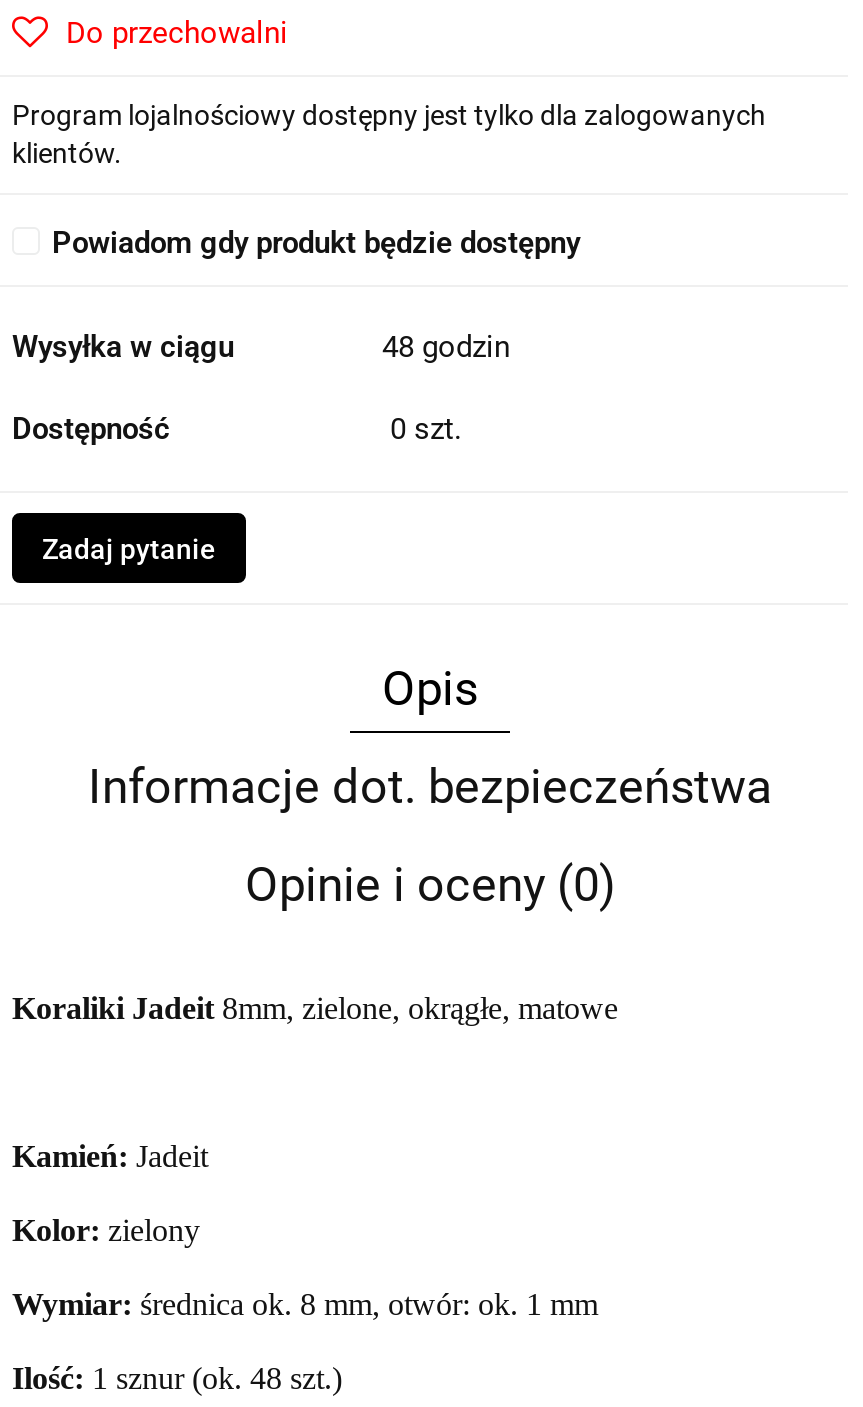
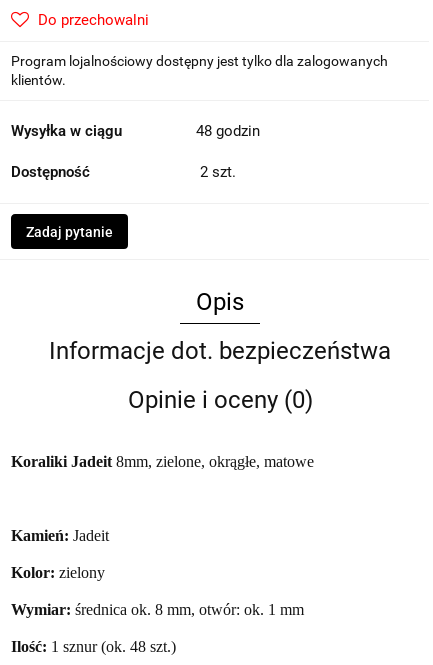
[52,226,580,262] Powiadom gdy produkt będzie dostępny -> none
[390,412,462,448] 0 szt. -> [200,163,236,181] 2 szt.

